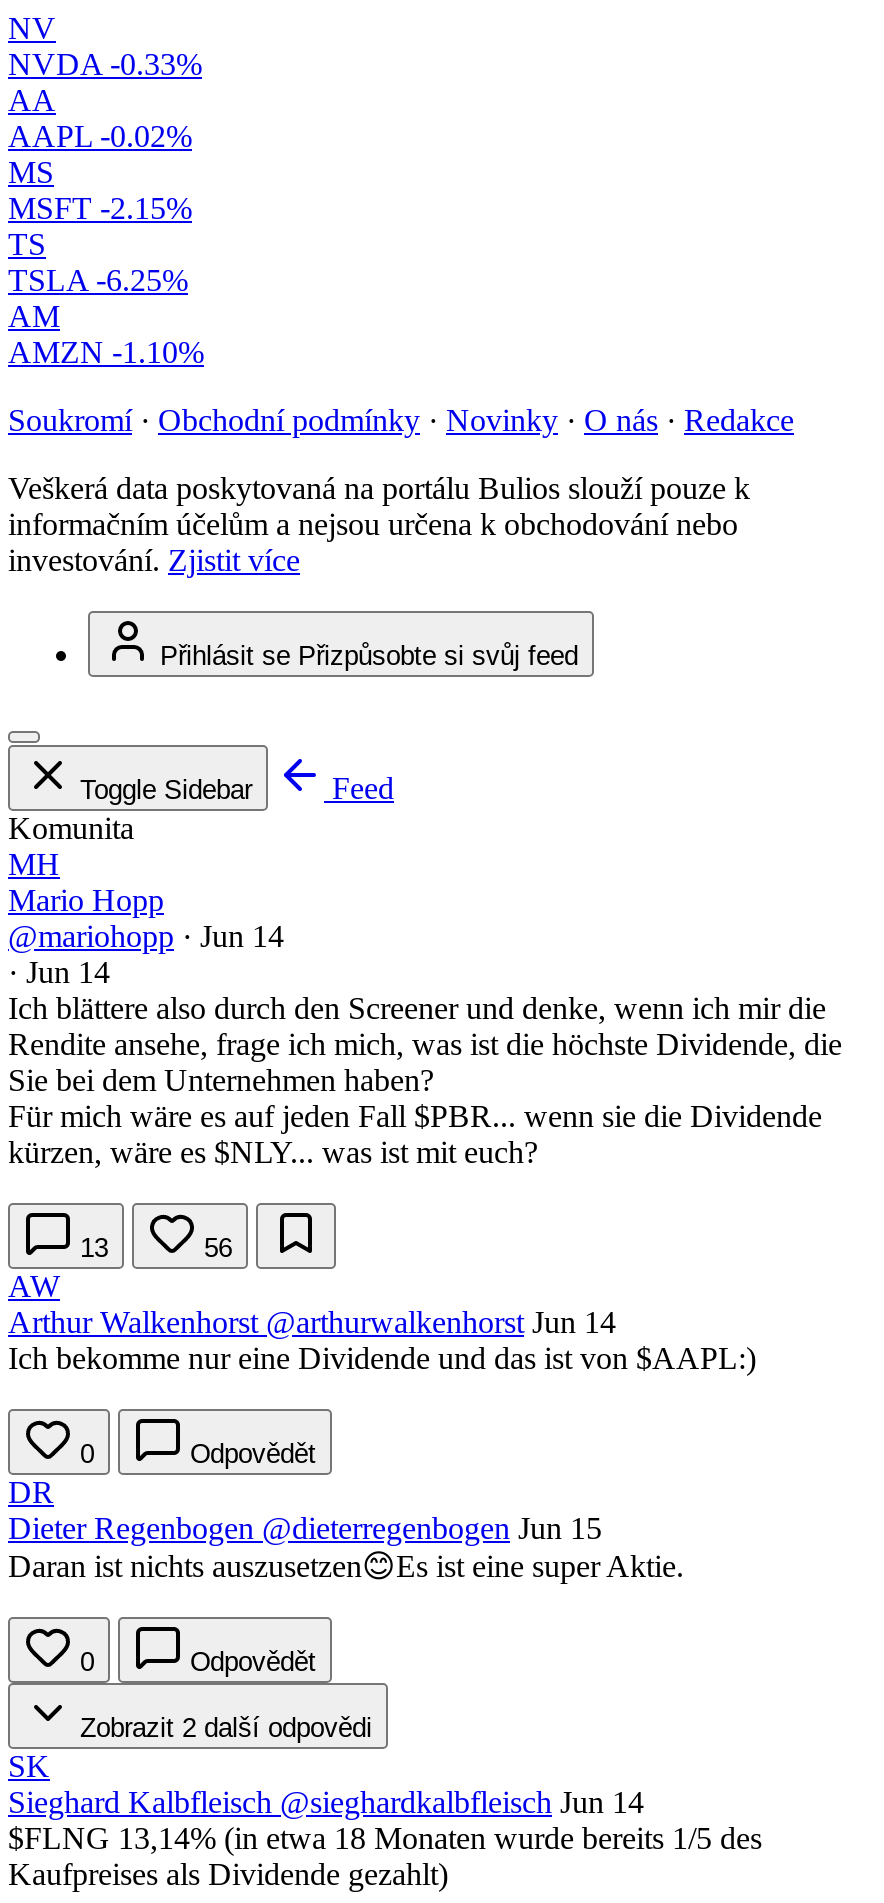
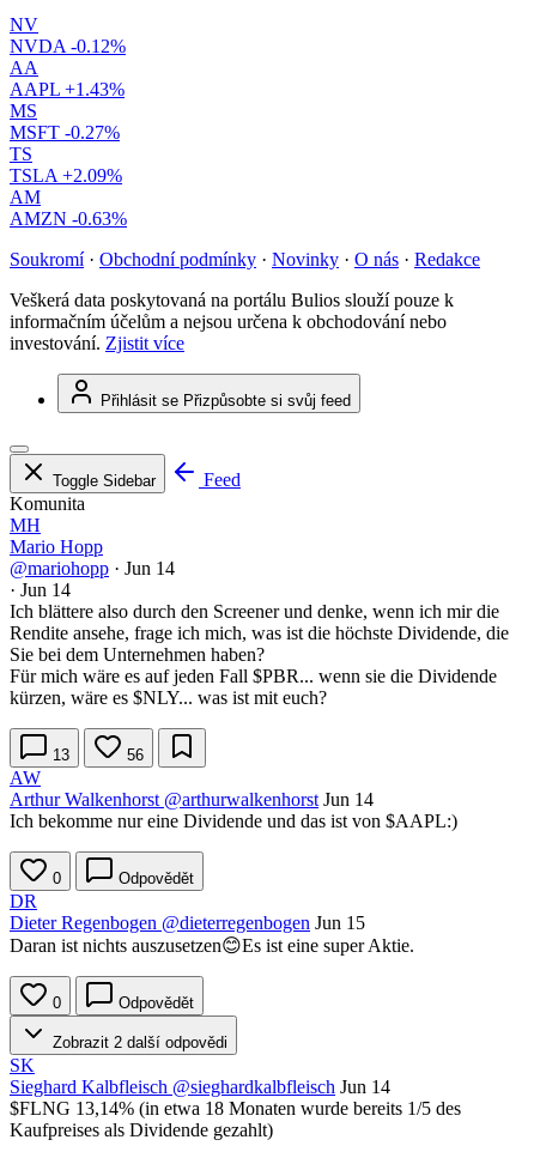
[8,47,202,81] NVDA -0.33% -> [10,36,126,56] NVDA -0.12%
[8,119,192,153] AAPL -0.02% -> [10,79,125,100] AAPL +1.43%
[8,191,192,225] MSFT -2.15% -> [10,122,120,143] MSFT -0.27%
[8,263,188,297] TSLA -6.25% -> [10,165,122,186] TSLA +2.09%
[8,335,204,369] AMZN -1.10% -> [10,208,127,229] AMZN -0.63%

